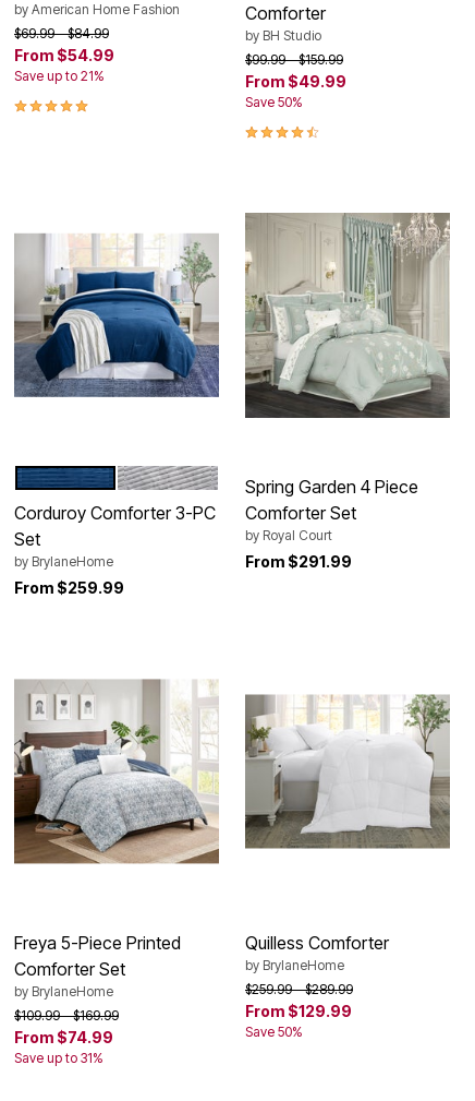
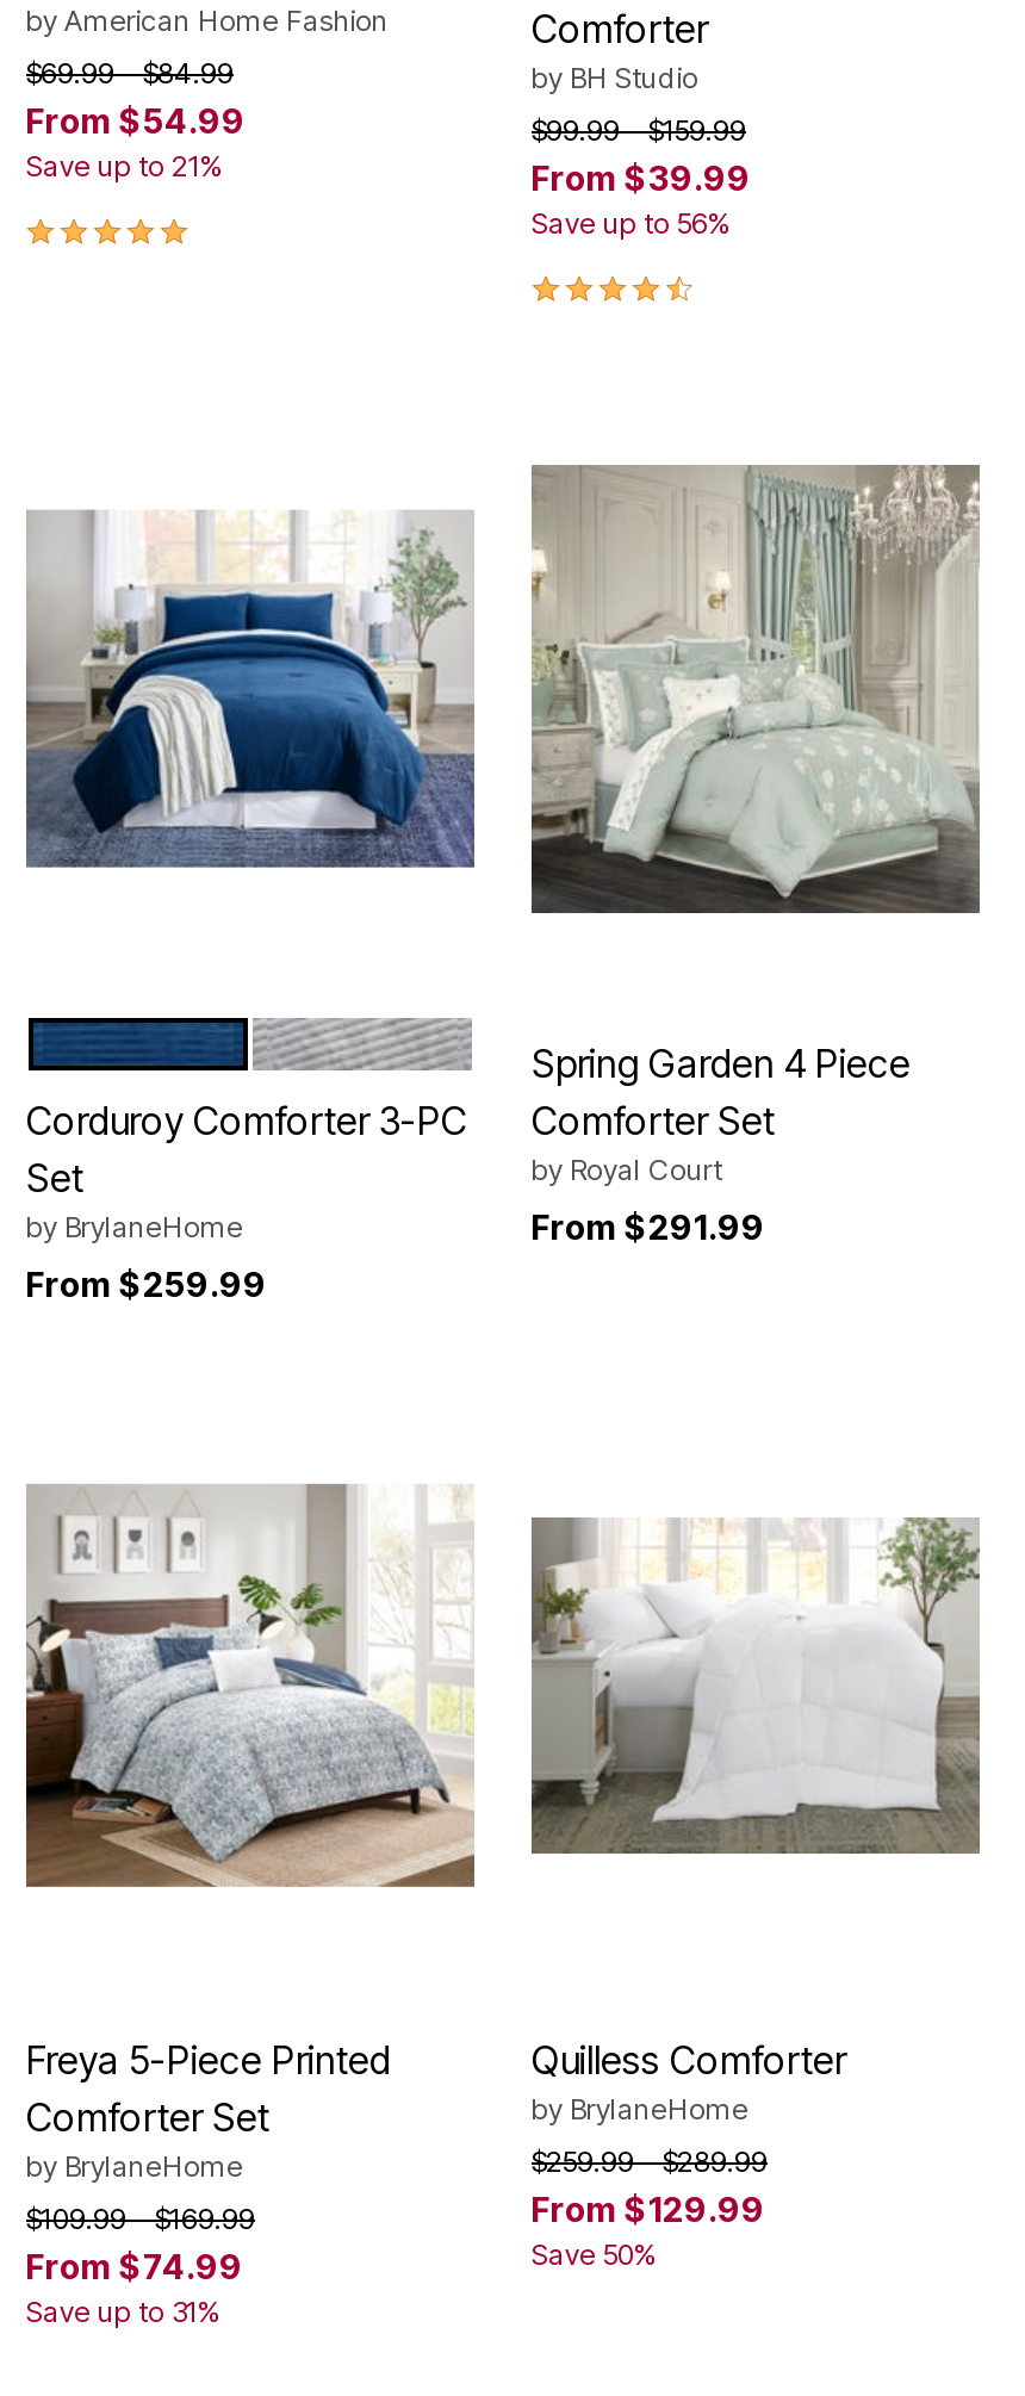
[245,72,346,110] From $49.99 | Save 50% -> [532,158,751,241] From $39.99 | Save up to 56%

